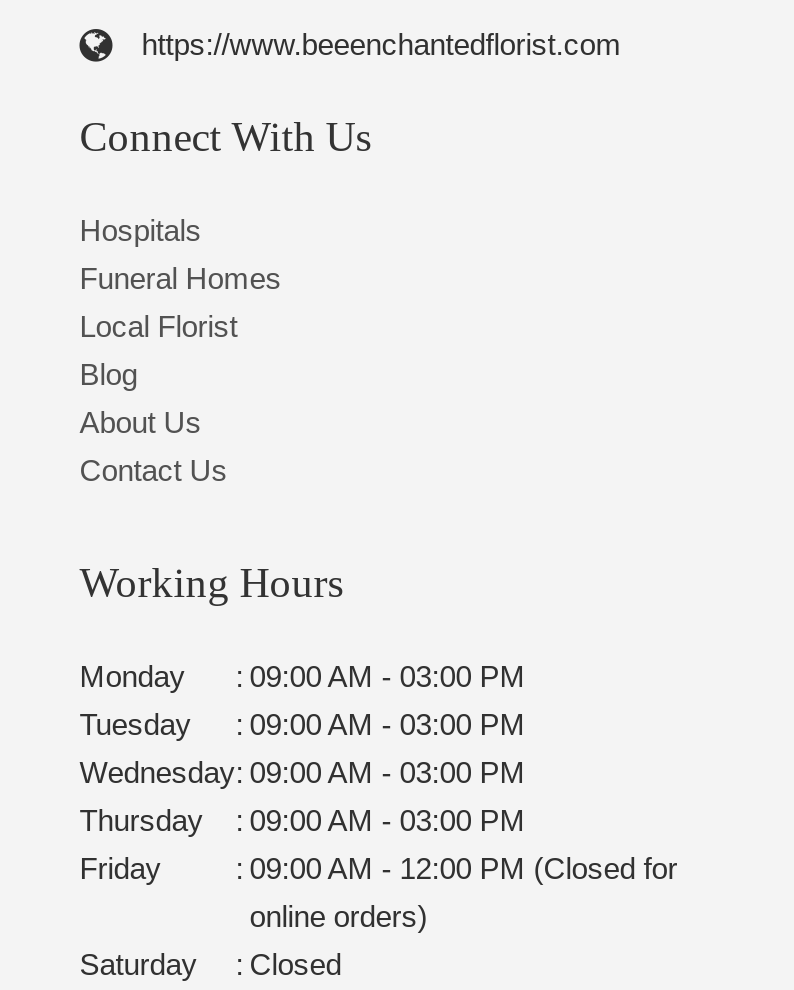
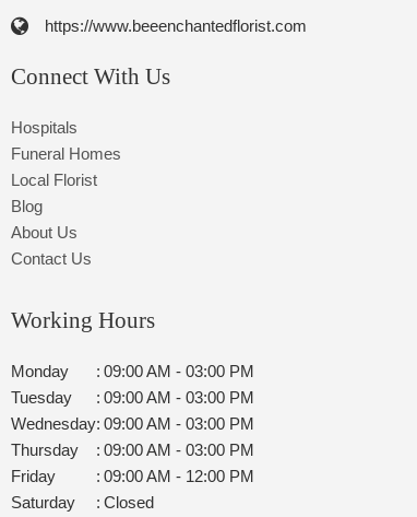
[236,851,678,933] : 09:00 AM - 12:00 PM (Closed for | online orders) -> [96,467,254,485] : 09:00 AM - 12:00 PM

